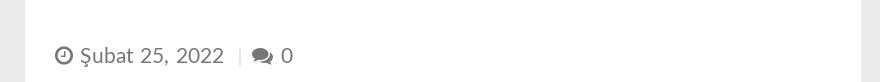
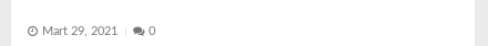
[80,48,224,68] Şubat 25, 2022 -> [42,27,117,38] Mart 29, 2021

